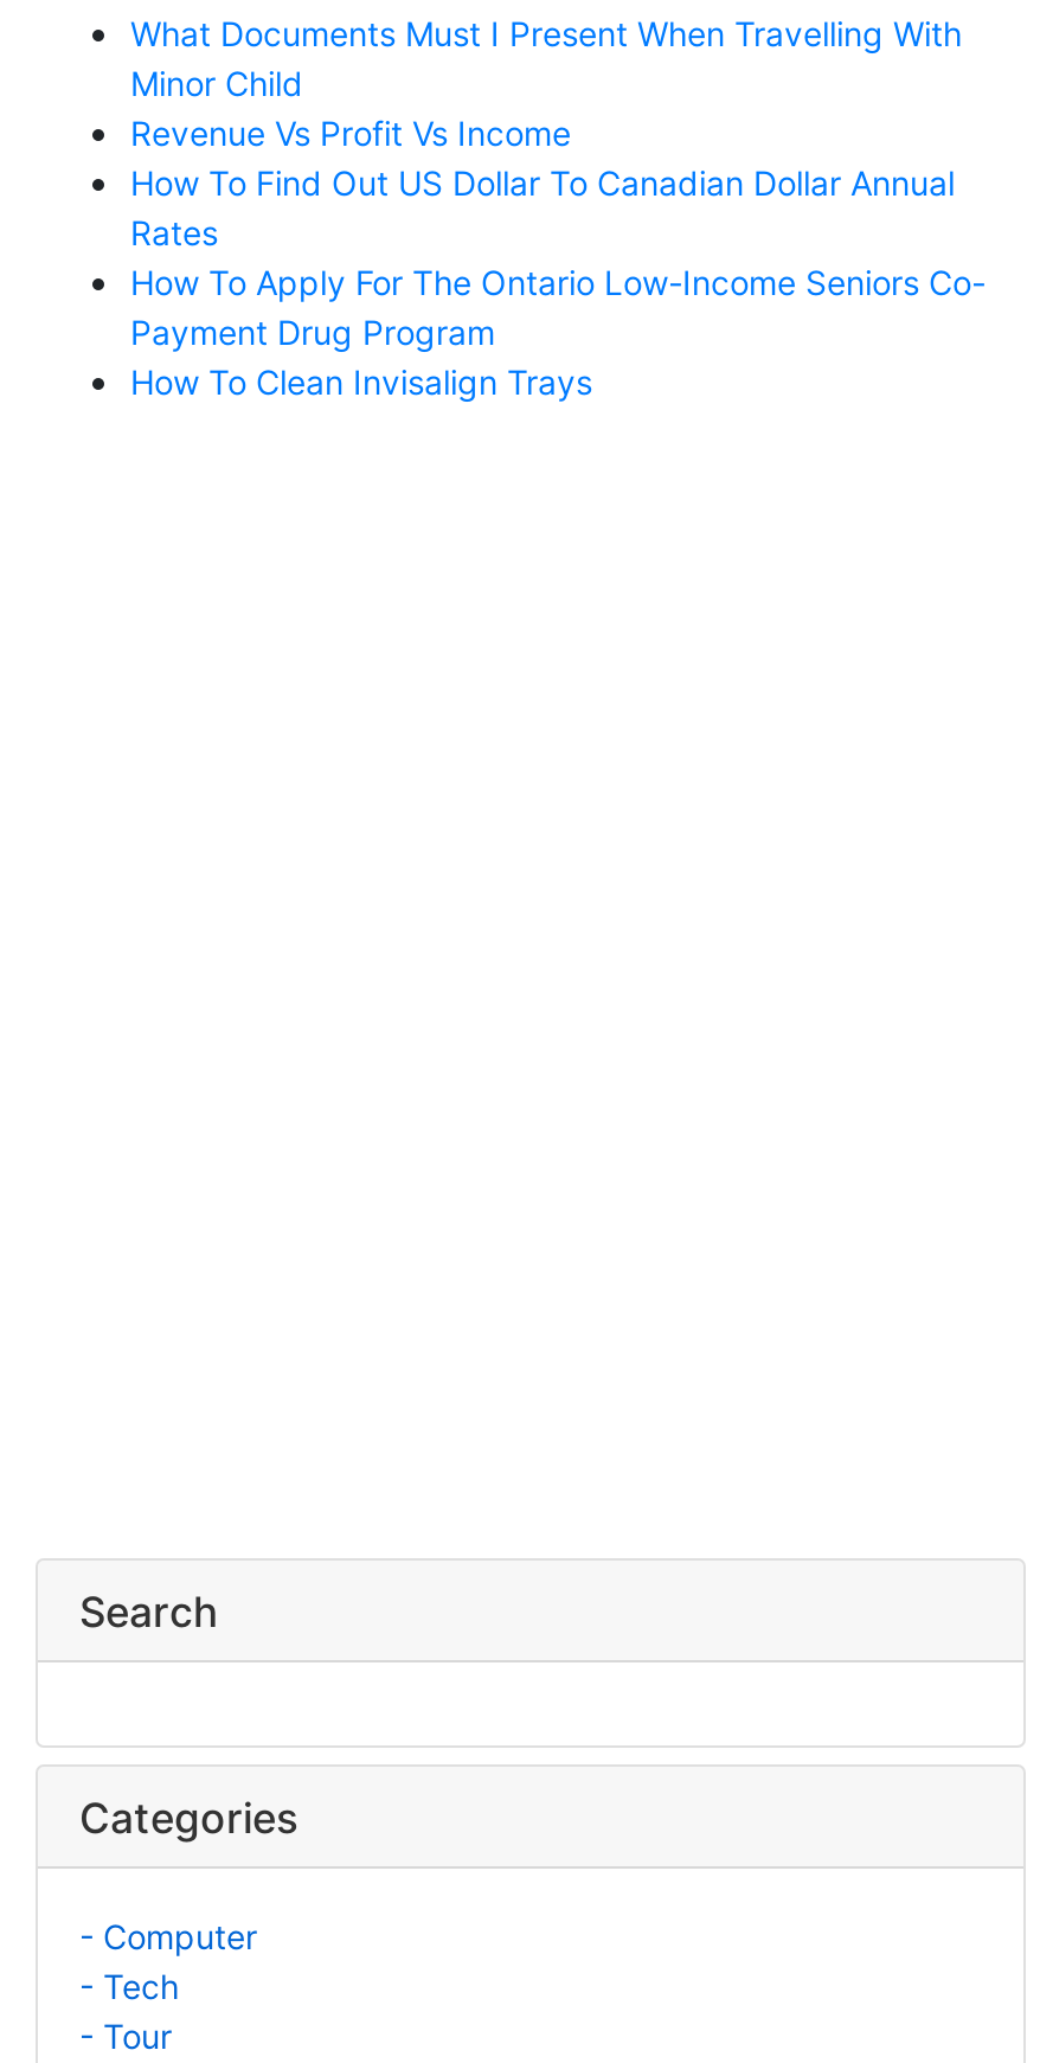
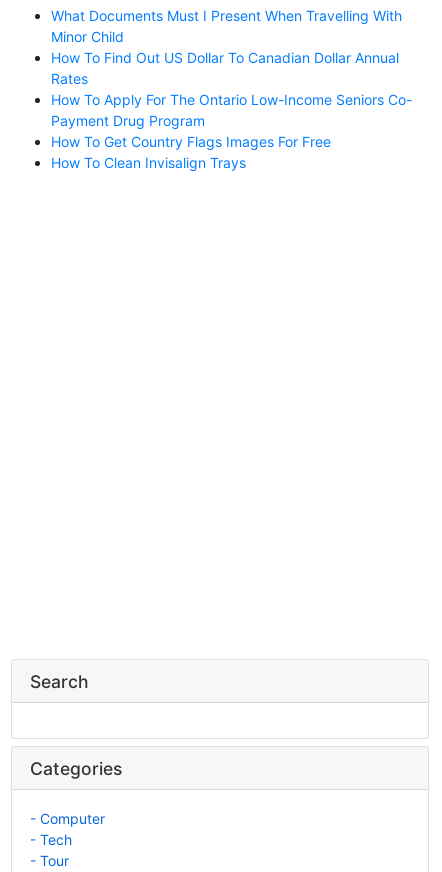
[130,112,571,152] Revenue Vs Profit Vs Income -> none
moved [130,162,986,351] -> [51,49,412,129]: How To Find Out US Dollar To Canadian Dollar Annual | Rates | How To Apply For The Ontario Low-Income Seniors Co- | Payment Drug Program
none -> [51,133,331,150] How To Get Country Flags Images For Free

